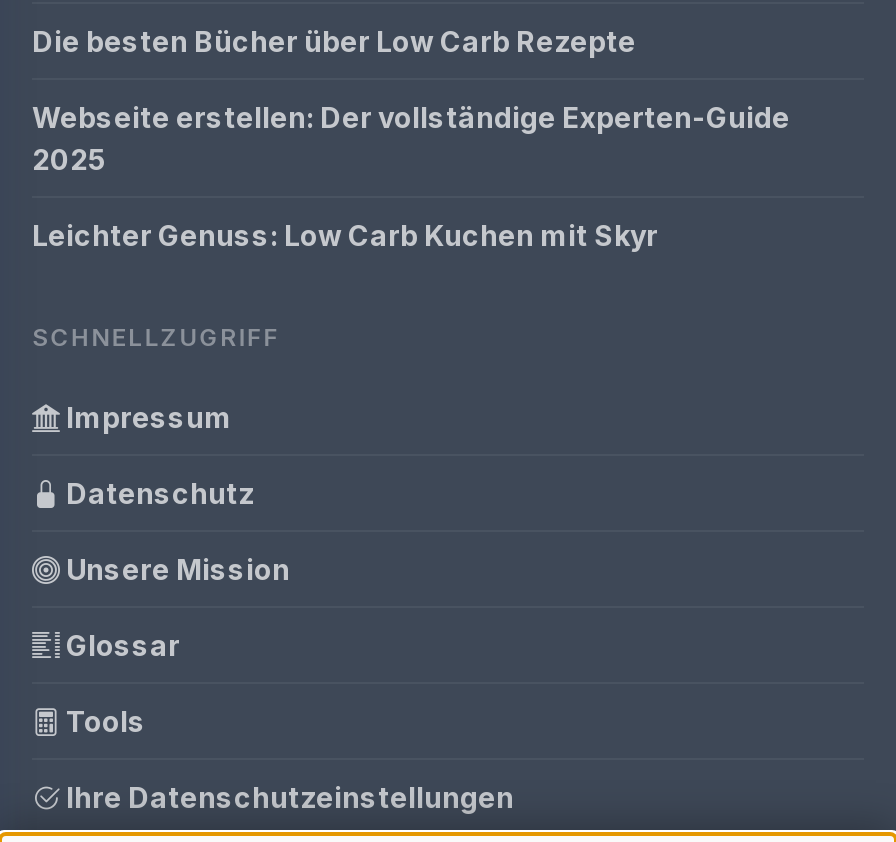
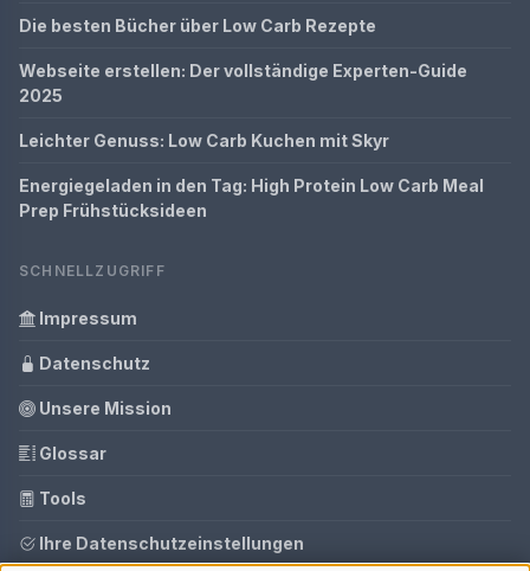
none -> [19,175,484,220] Energiegeladen in den Tag: High Protein Low Carb Meal | Prep Frühstücksideen

